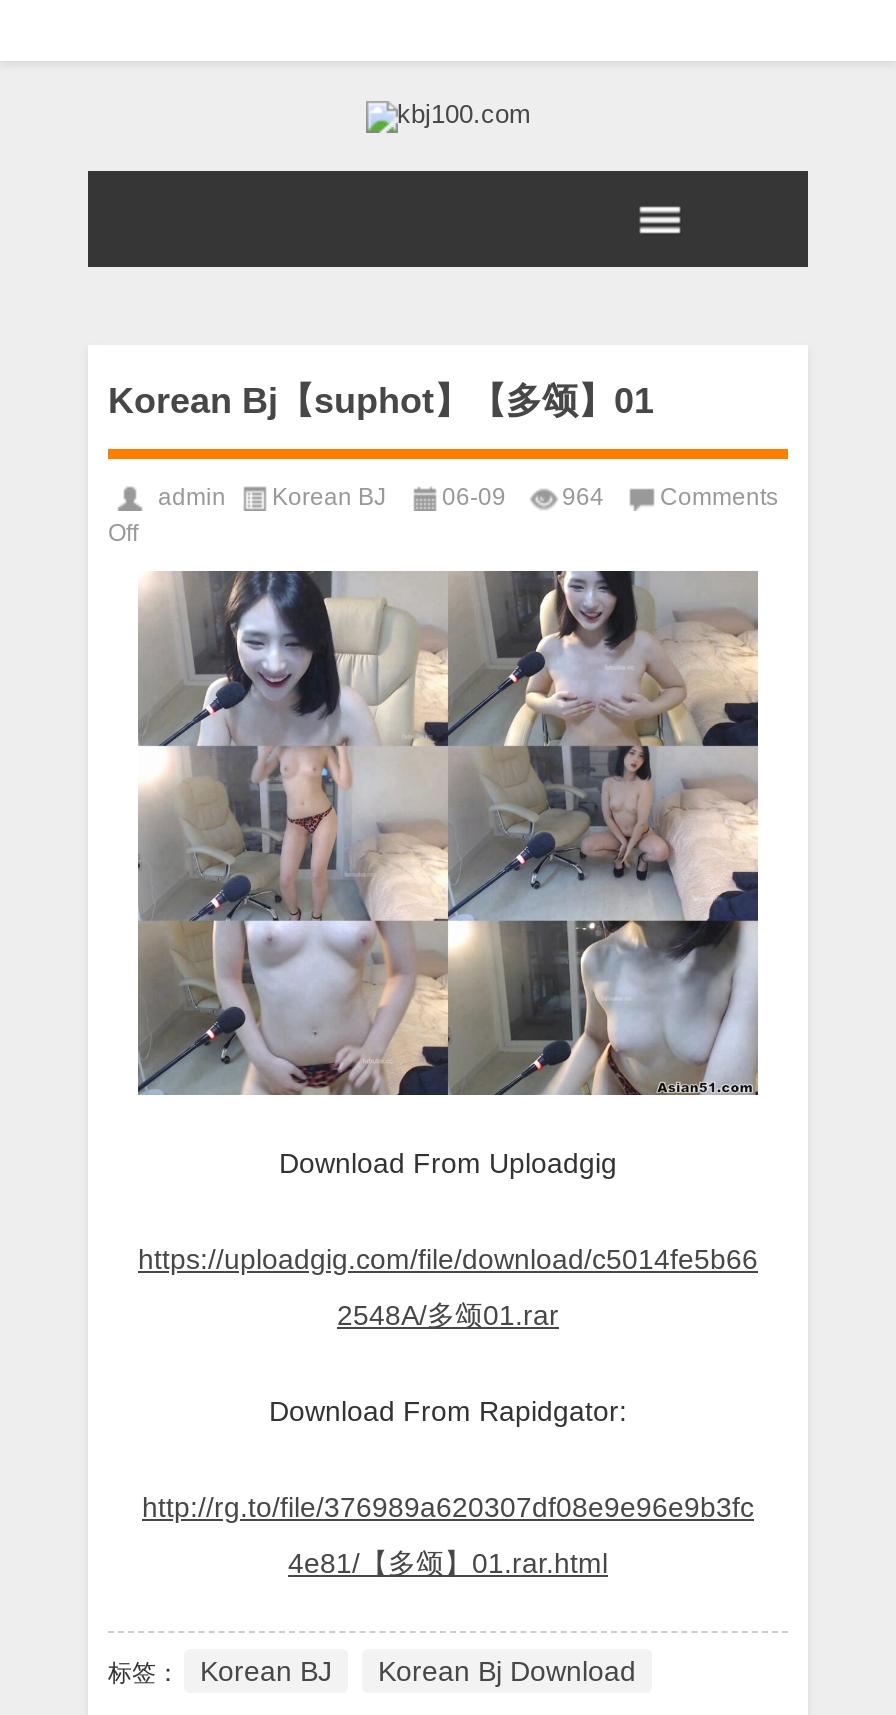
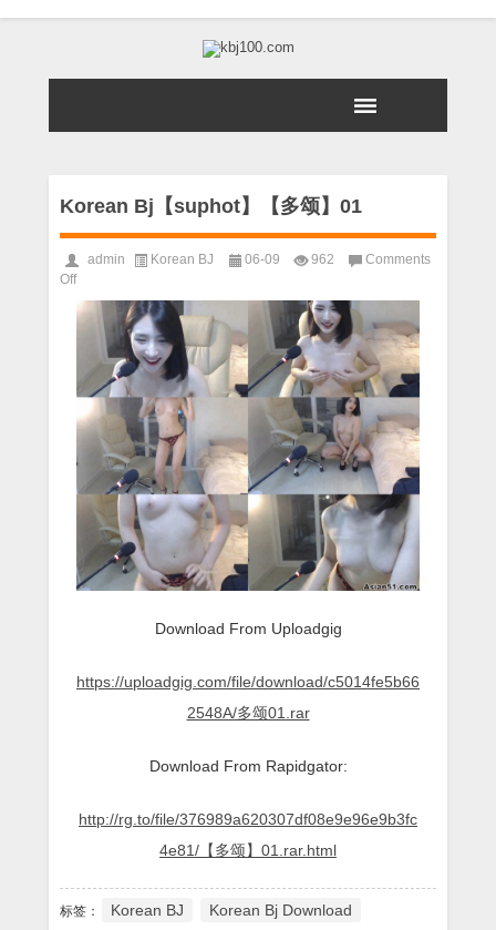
[158,483,778,511] admin Korean BJ 06-09 964 Comments -> [87,252,431,267] admin Korean BJ 06-09 962 Comments

